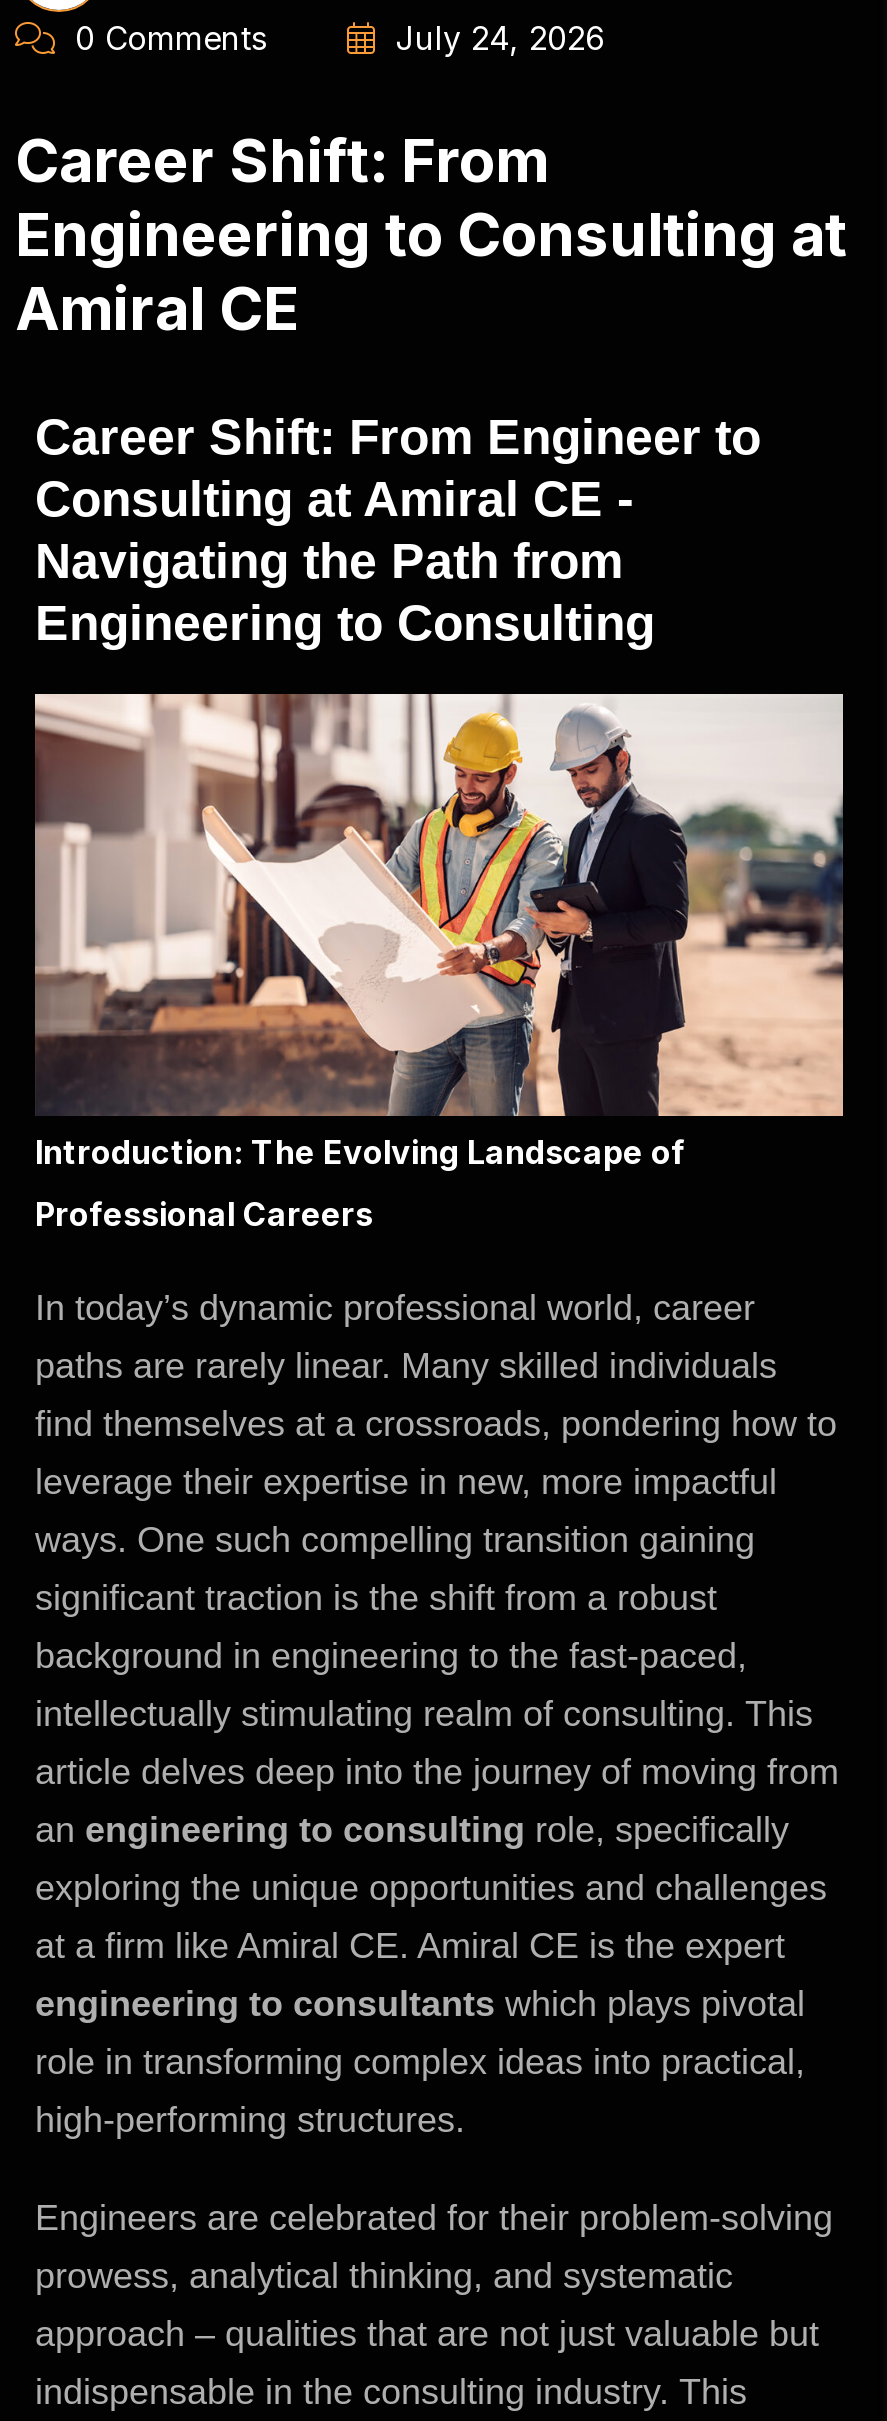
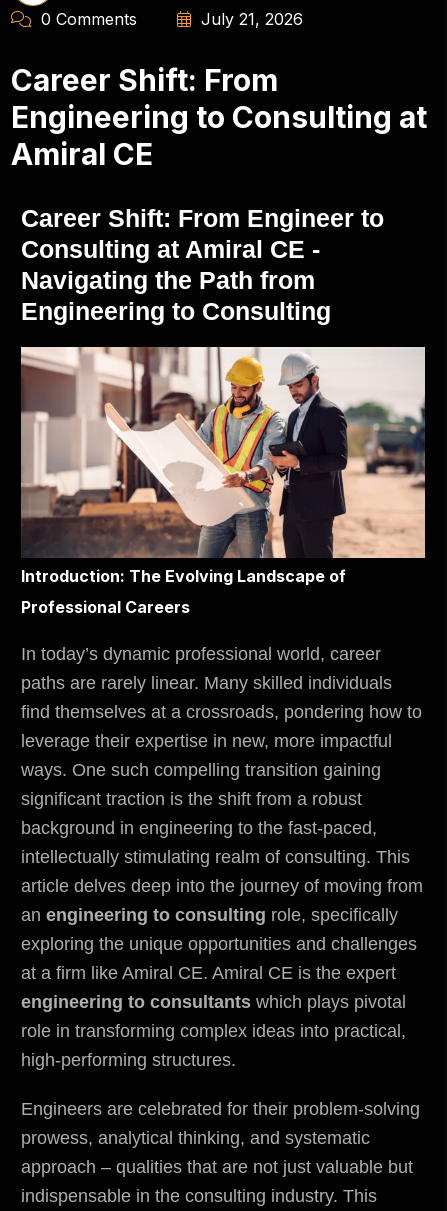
[385,18,605,58] July 24, 2026 -> [196,9,303,29] July 21, 2026

